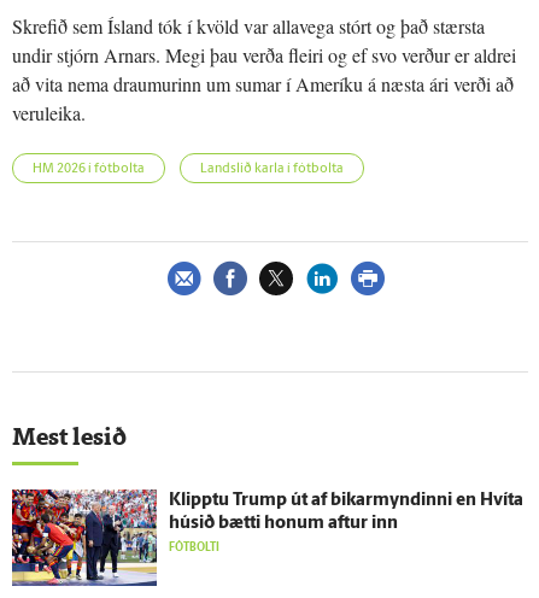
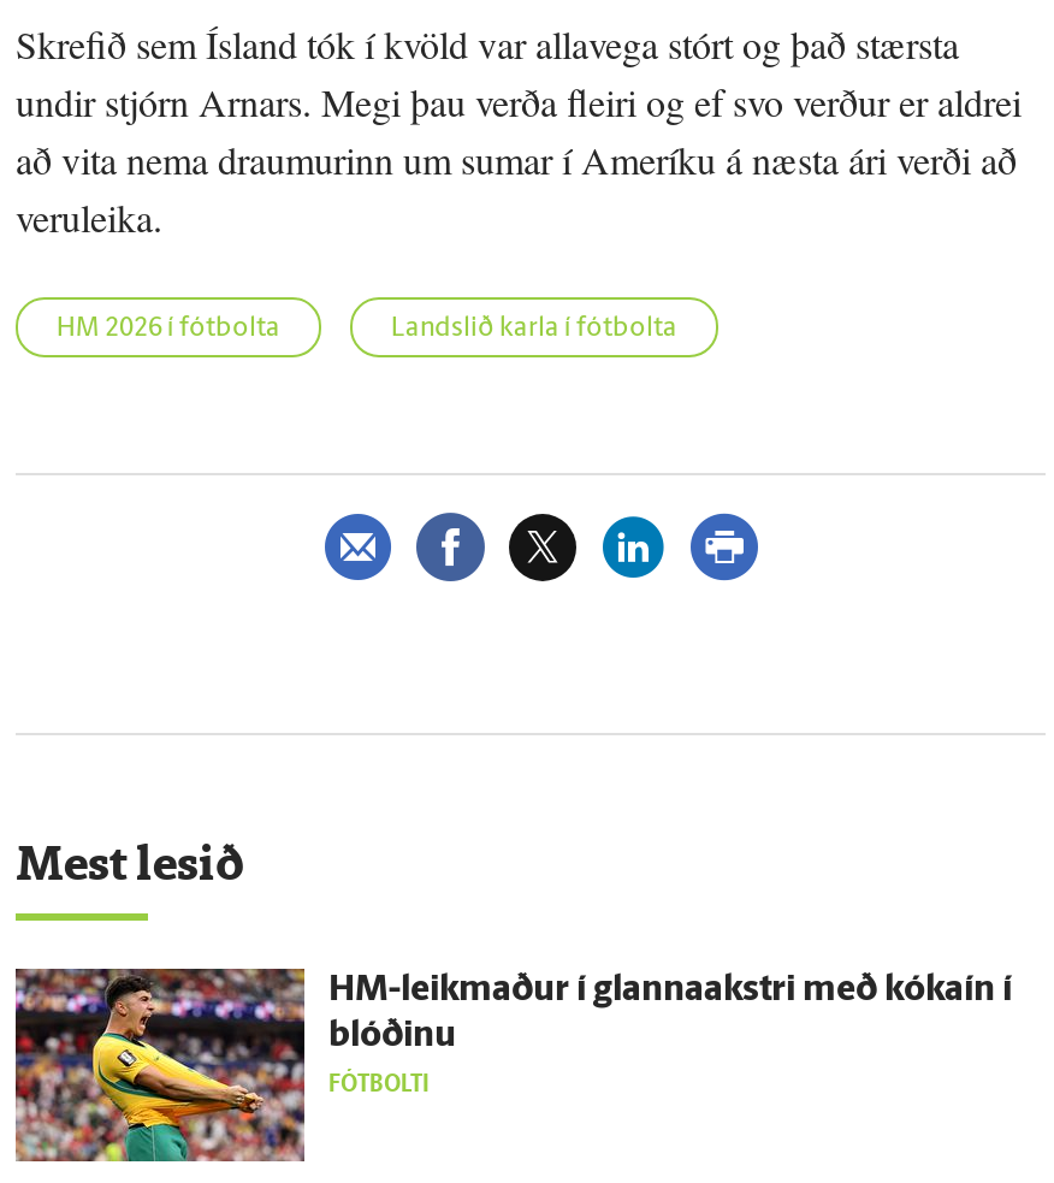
[11,488,523,587] [image] | Klipptu Trump út af bikarmyndinni en Hvíta | húsið bætti honum aftur inn -> [13,966,1012,1164] [image] | HM-leikmaður í glannaakstri með kókaín í | blóðinu

